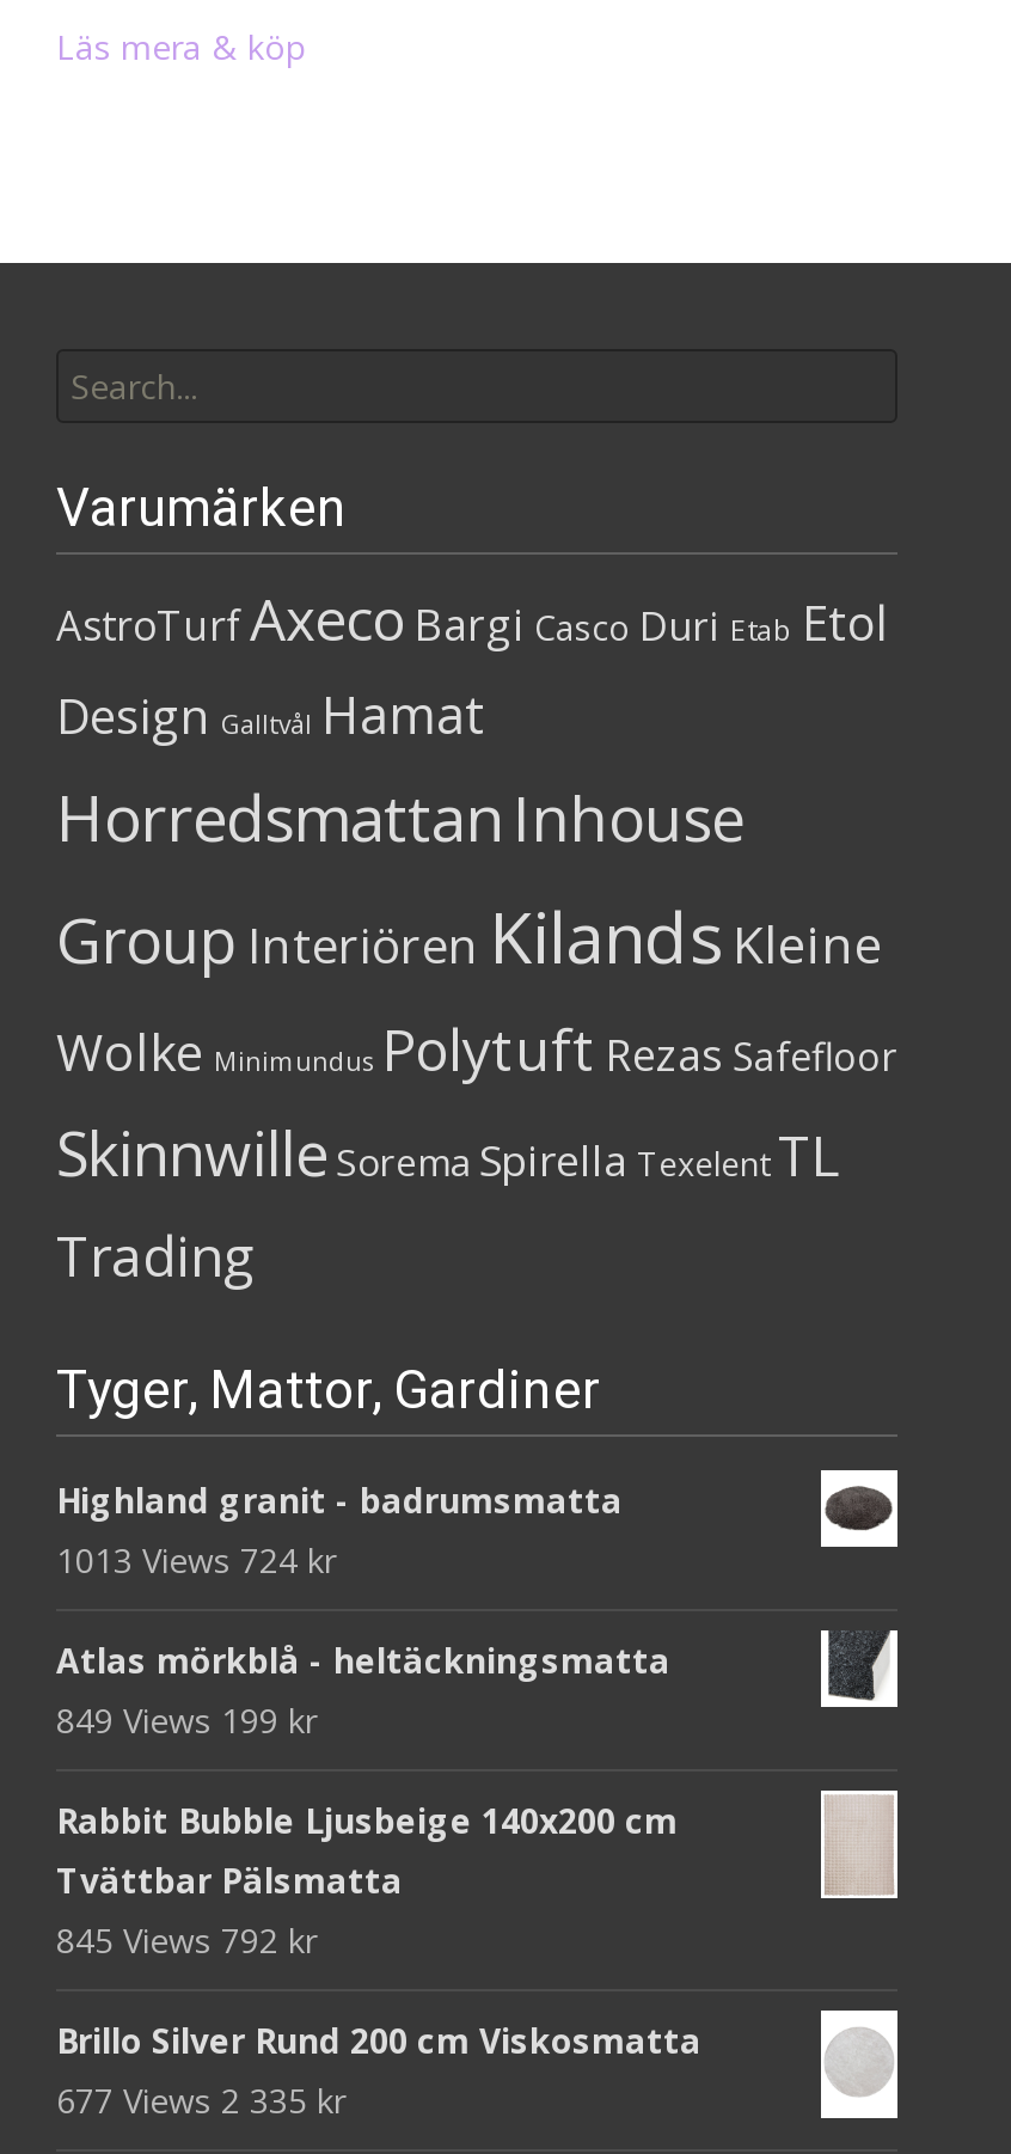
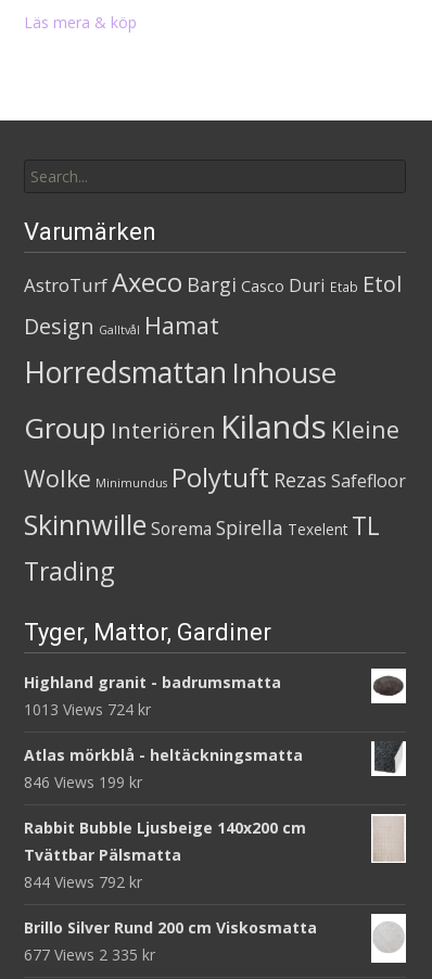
[56,1698,317,1743] 849 Views 199 kr -> [24,772,142,792] 846 Views 199 kr
[56,1918,317,1963] 845 Views 792 kr -> [24,872,142,892] 844 Views 792 kr

